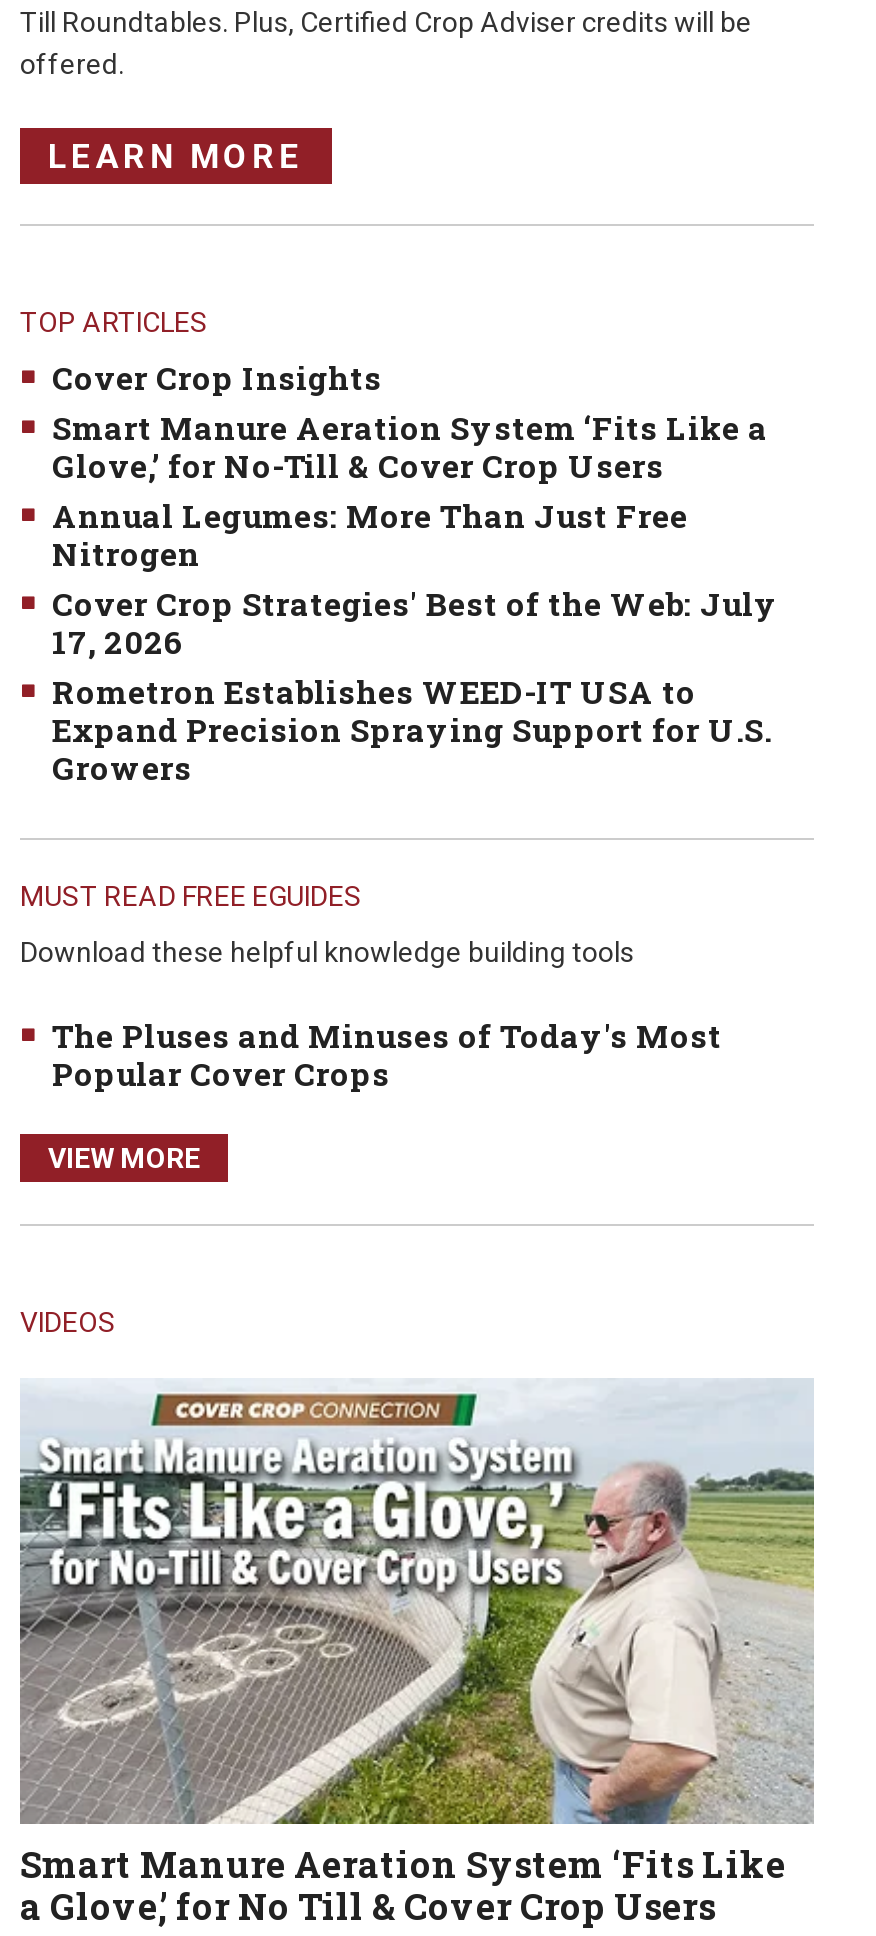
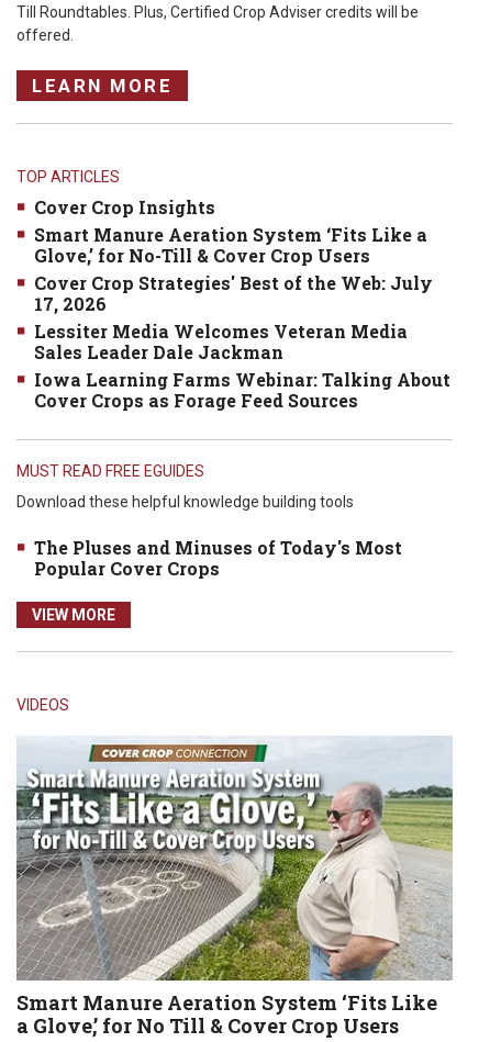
[52,493,688,573] Annual Legumes: More Than Just Free | Nitrogen -> none
moved [52,581,778,661] -> [34,271,433,315]: Cover Crop Strategies' Best of the Web: July | 17, 2026
[52,669,772,787] Rometron Establishes WEED-IT USA to | Expand Precision Spraying Support for U.S. | Growers -> [34,319,450,411] Lessiter Media Welcomes Veteran Media | Sales Leader Dale Jackman | Iowa Learning Farms Webinar: Talking About | Cover Crops as Forage Feed Sources

